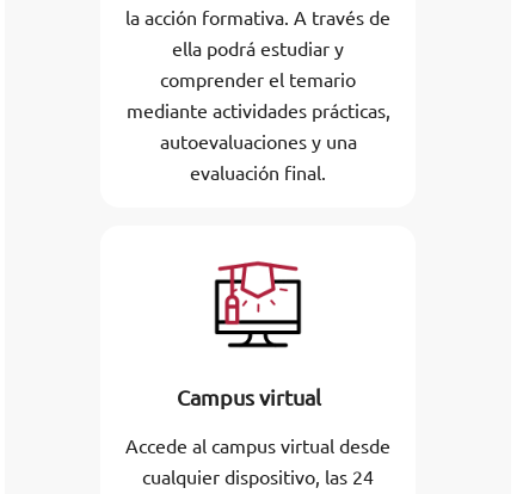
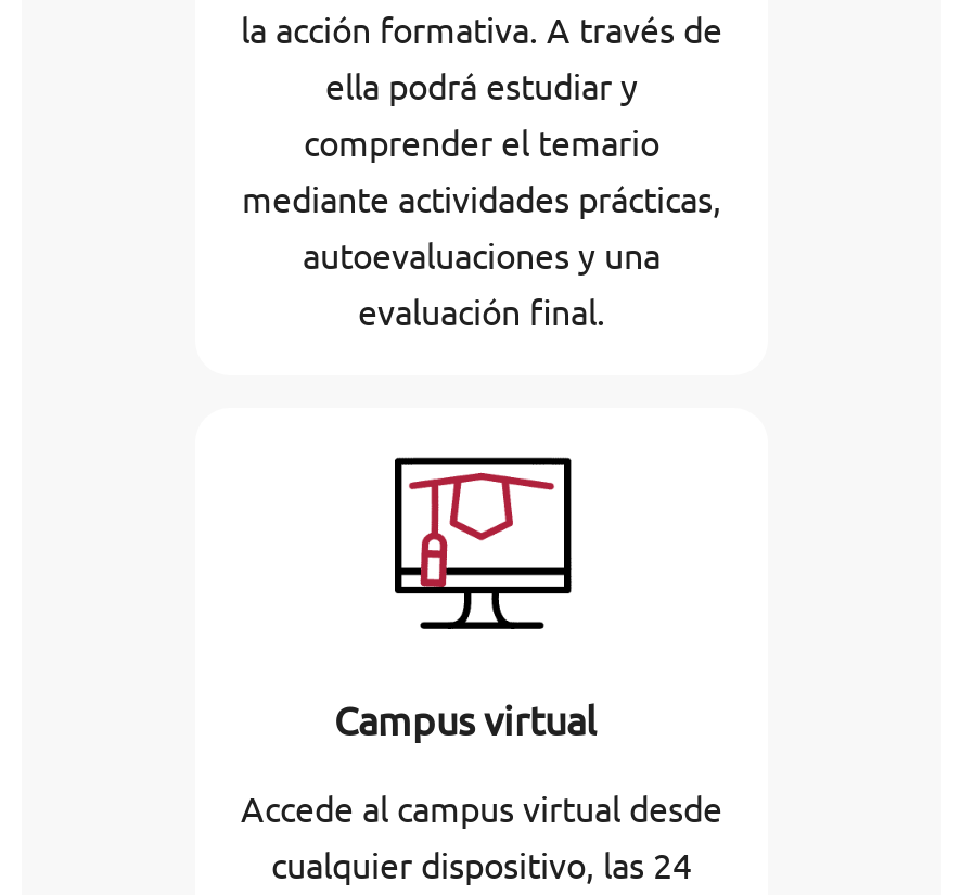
[210,253,308,348] [image] -> [393,456,575,631] [image]

